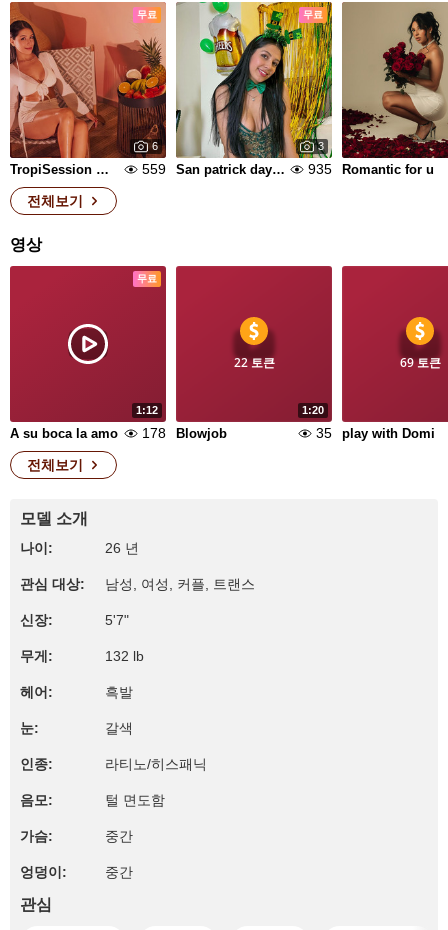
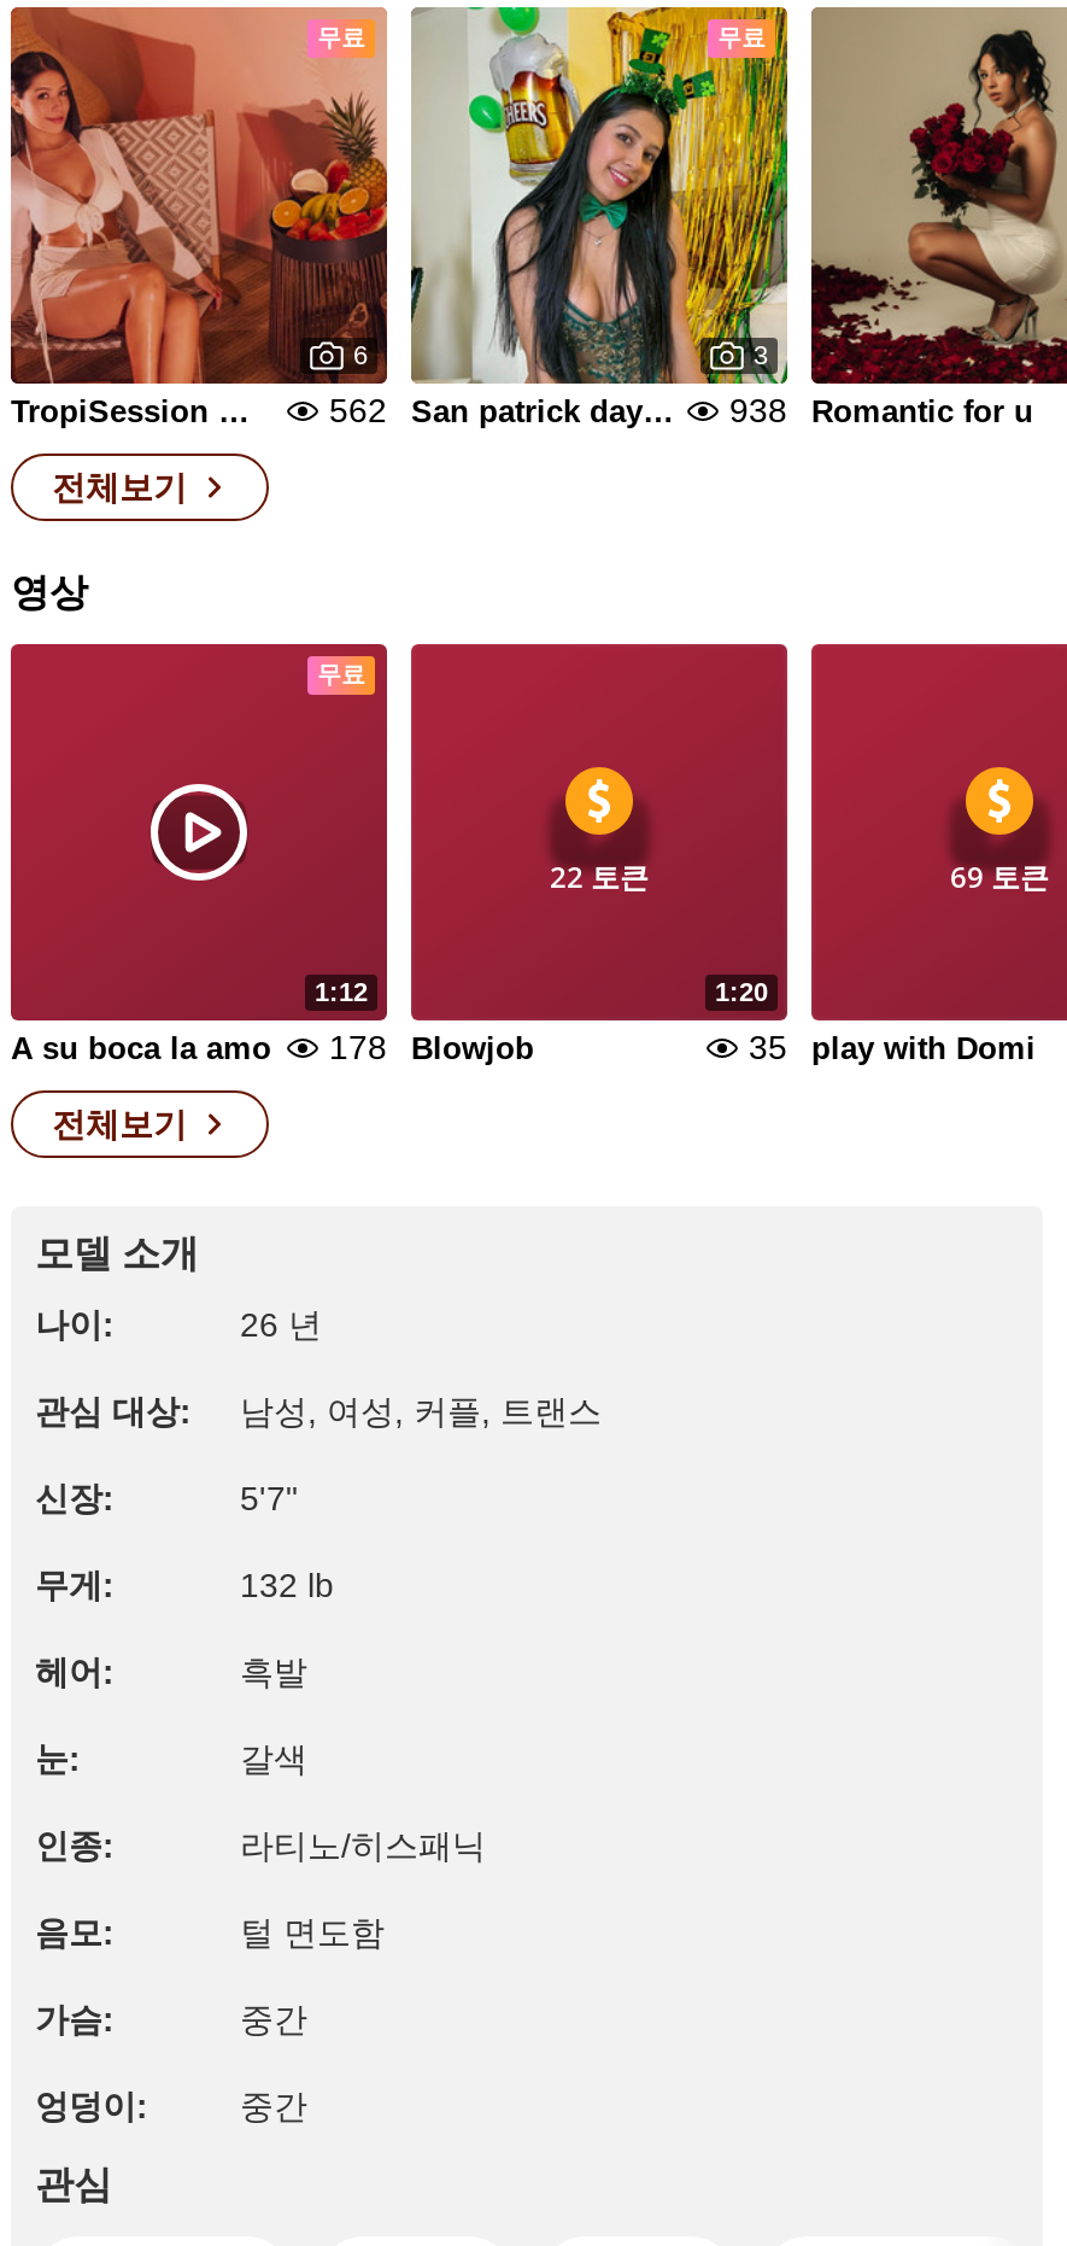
[142,161,166,177] 559 -> [329,391,387,429] 562
[308,161,332,177] 935 -> [729,391,787,429] 938

